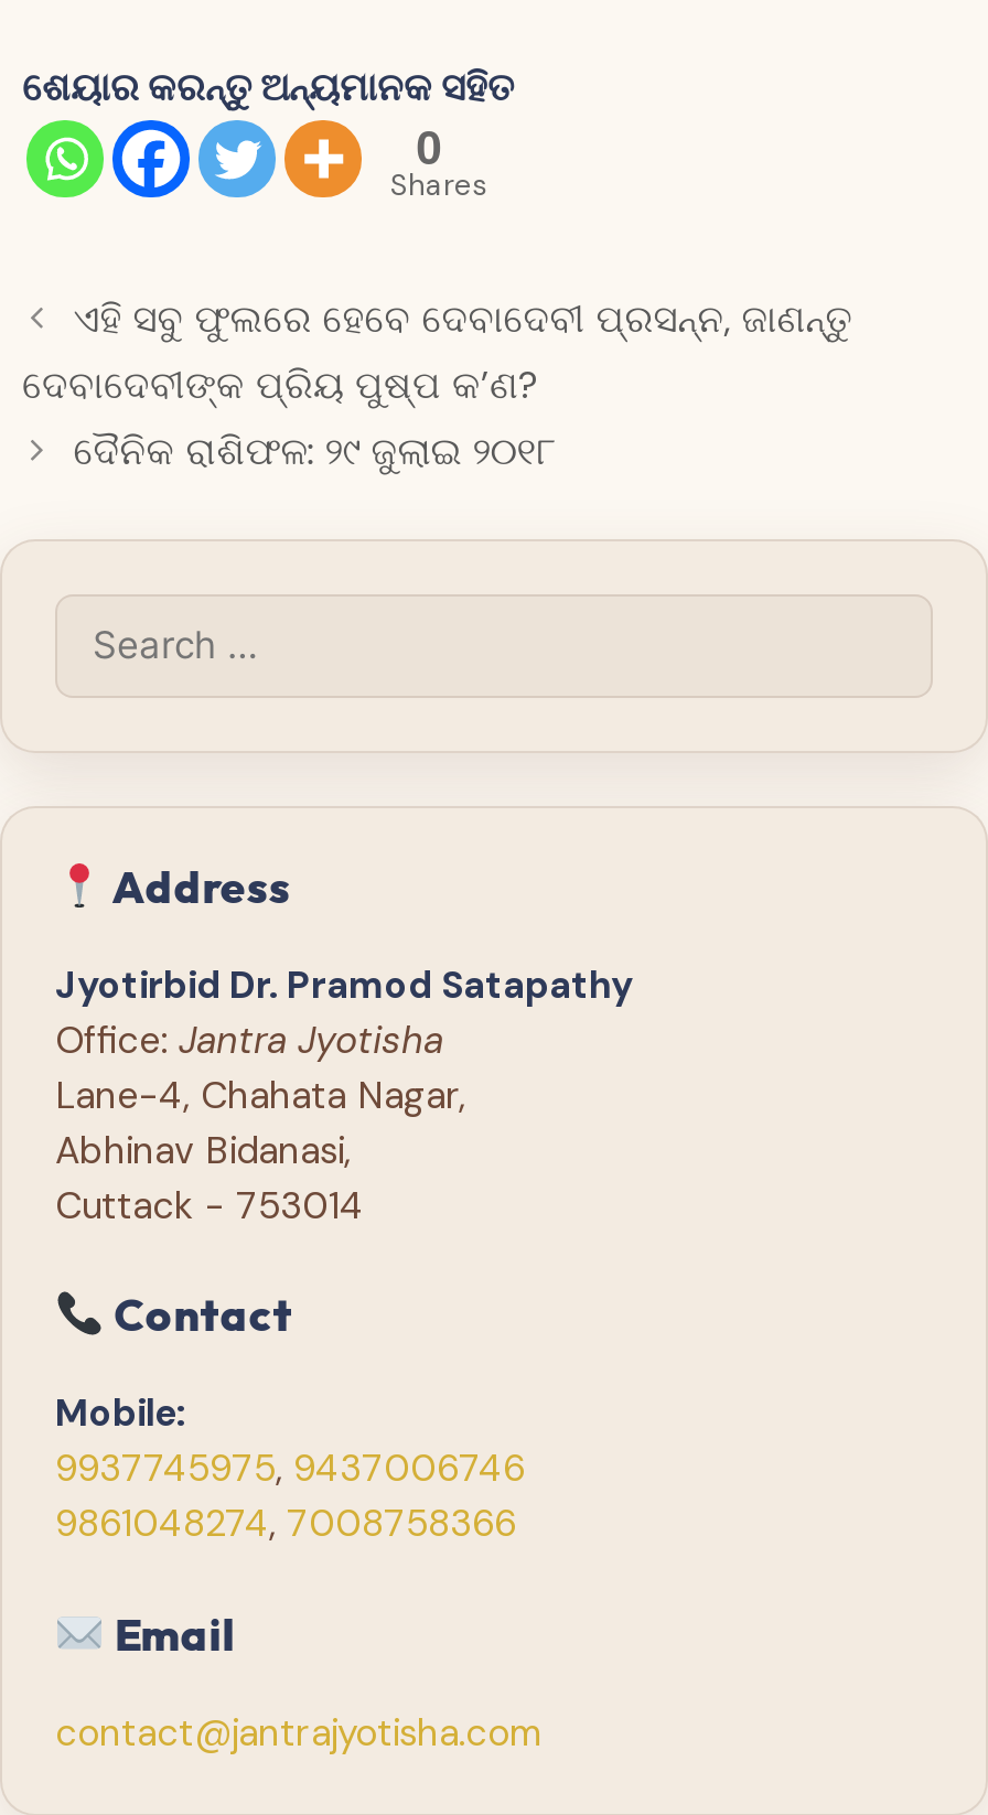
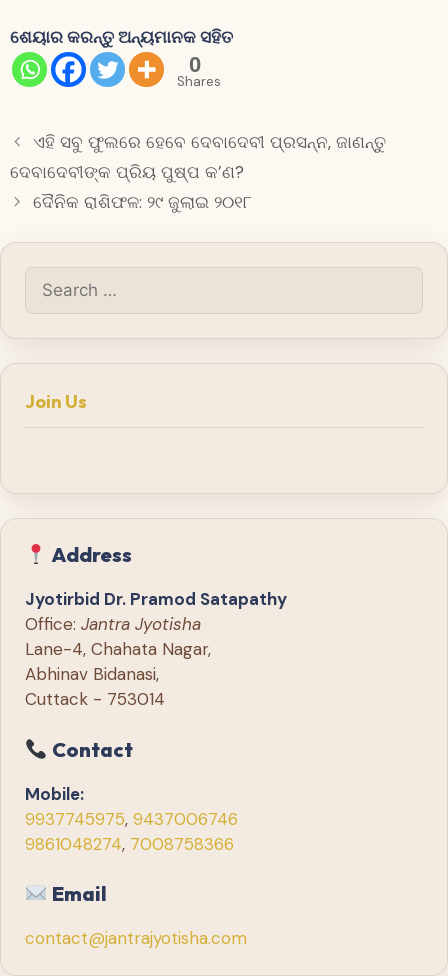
none -> [25,390,87,413] Join Us

